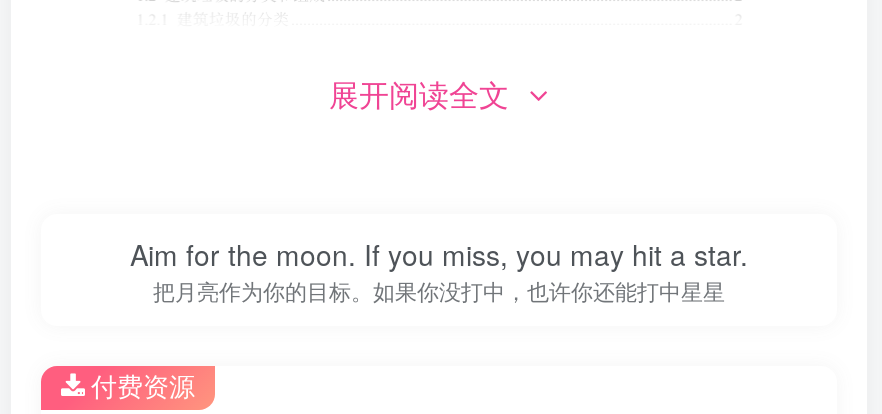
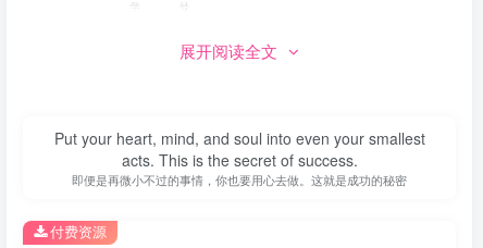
[130,234,748,306] Aim for the moon. If you miss, you may hit a star. | 把月亮作为你的目标。如果你没打中，也许你还能打中星星 -> [54,127,425,188] Put your heart, mind, and soul into even your smallest | acts. This is the secret of success. | 即便是再微小不过的事情，你也要用心去做。这就是成功的秘密

